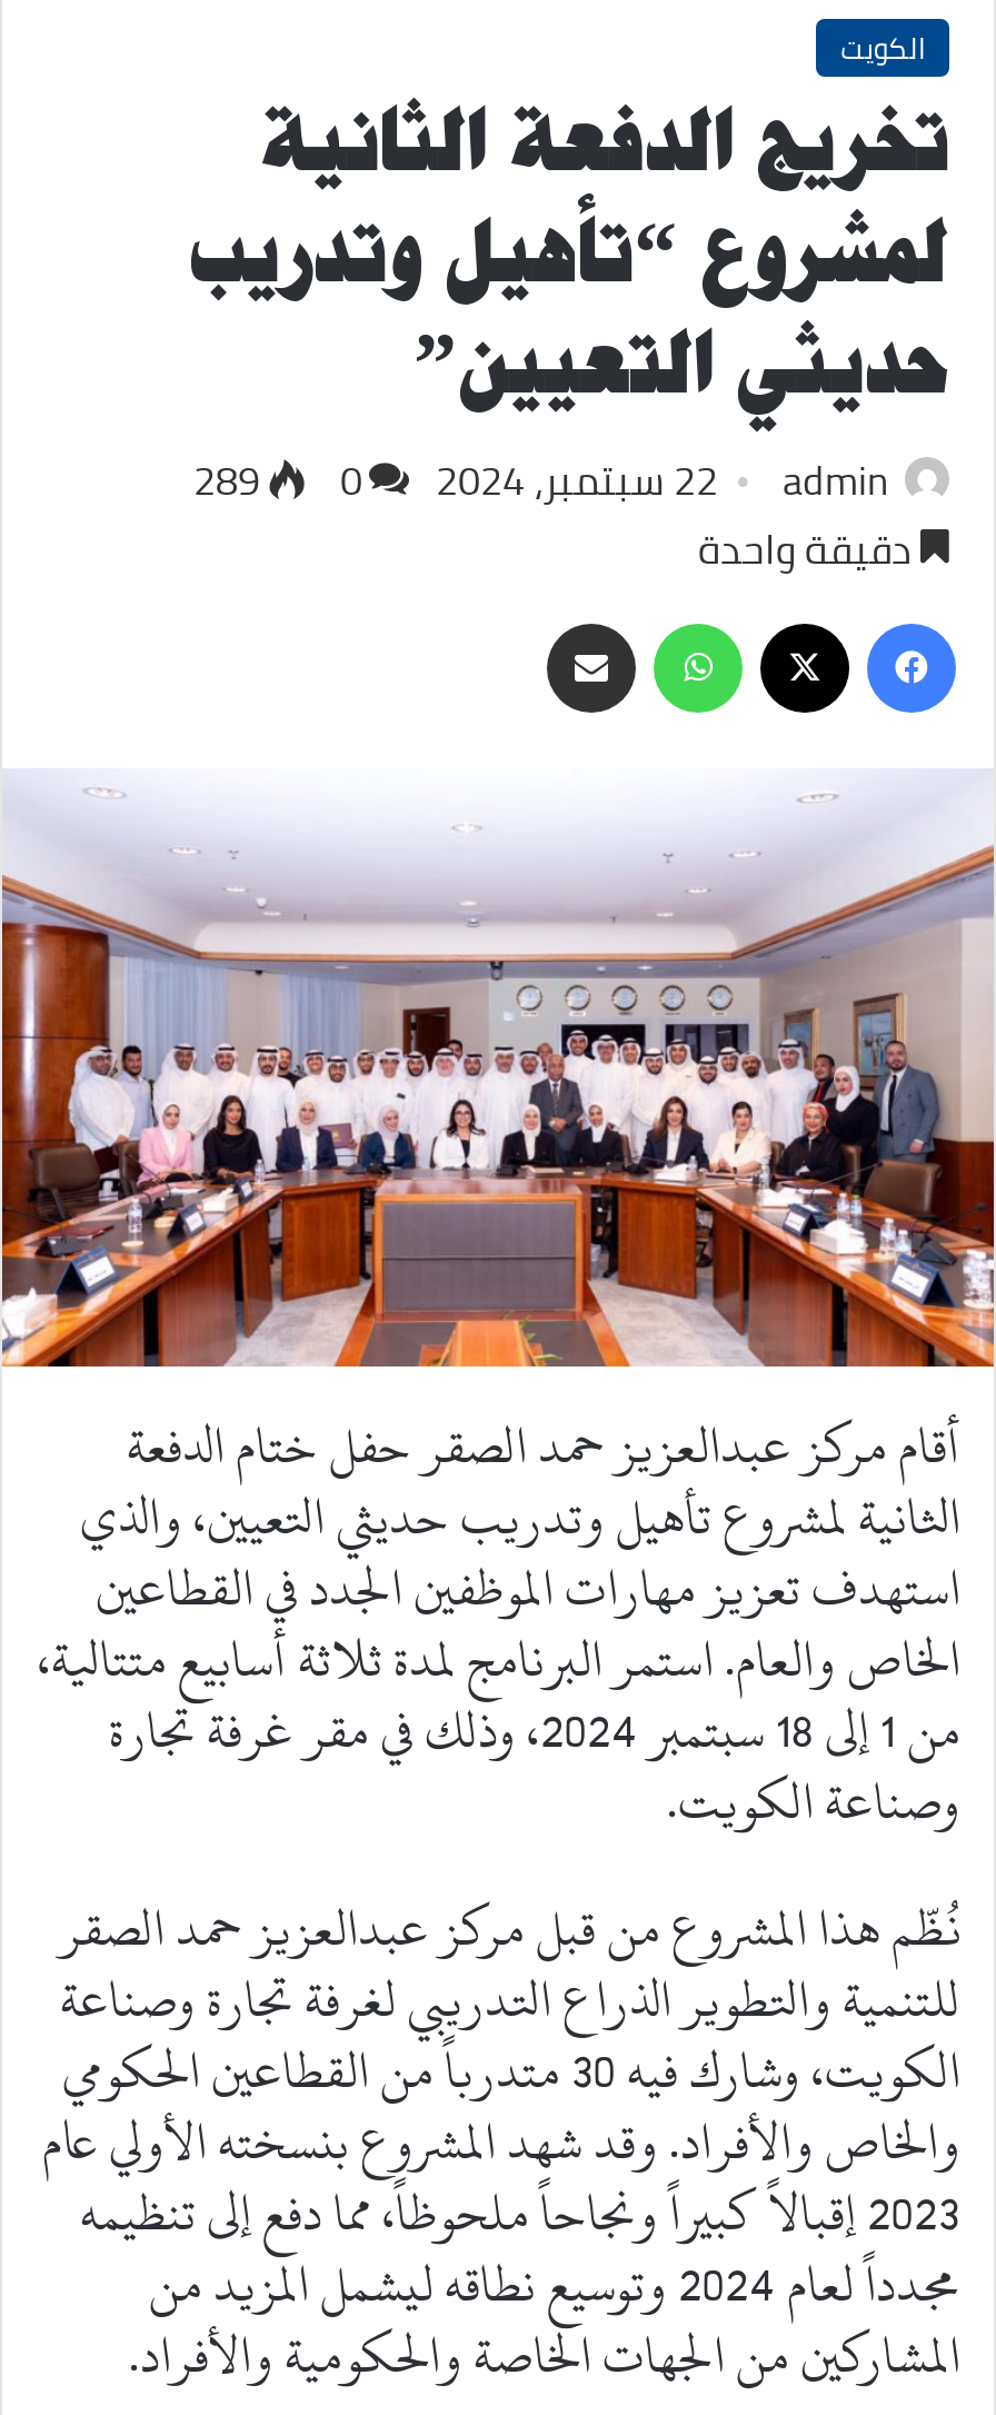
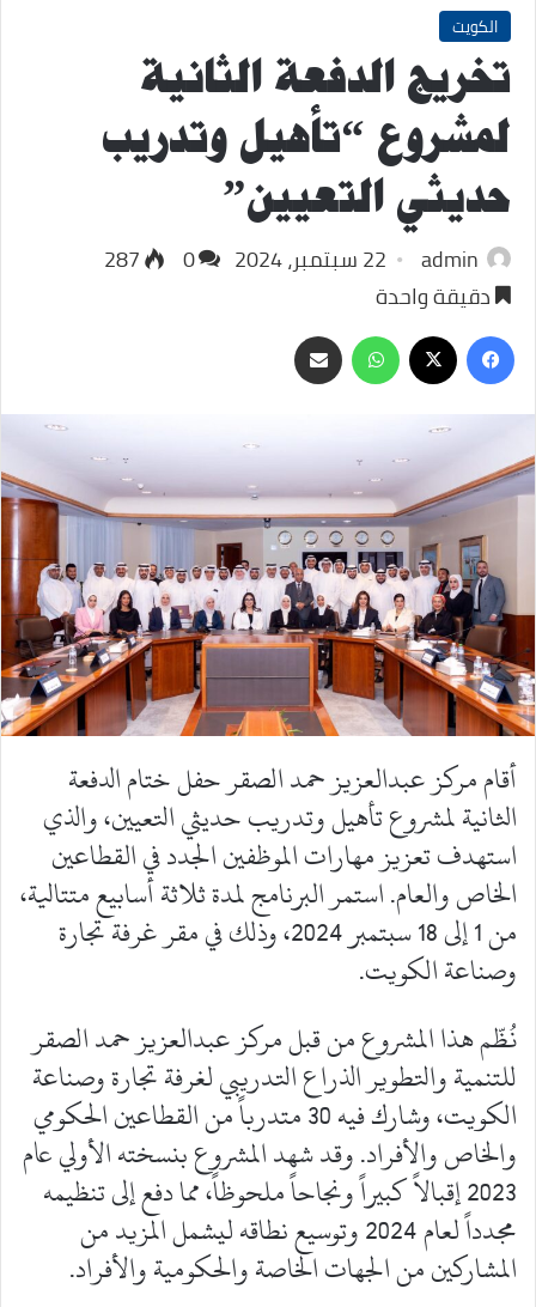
[193,444,260,517] 289 -> [104,239,140,279] 287

